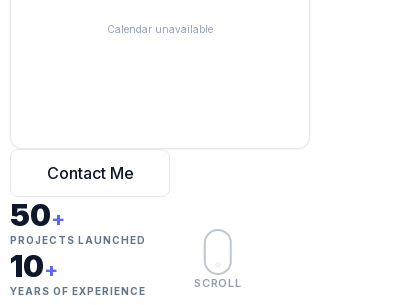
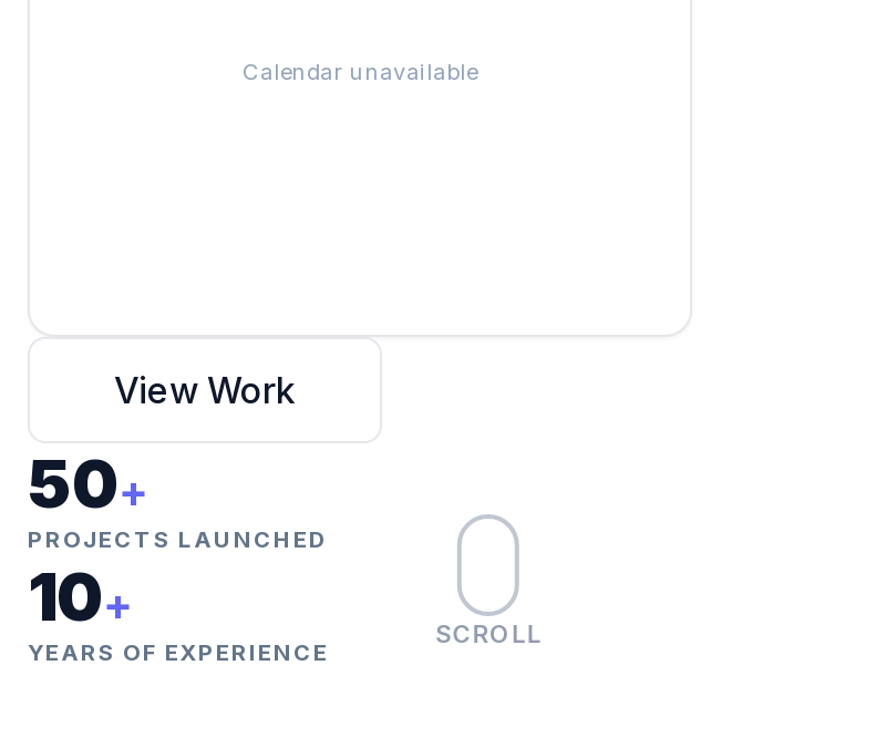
[46,163,133,183] Contact Me -> [114,368,296,412] View Work

